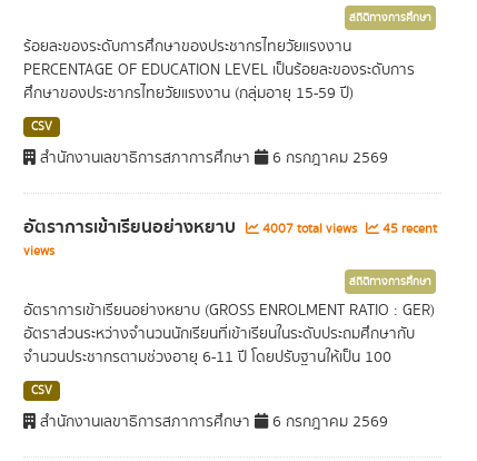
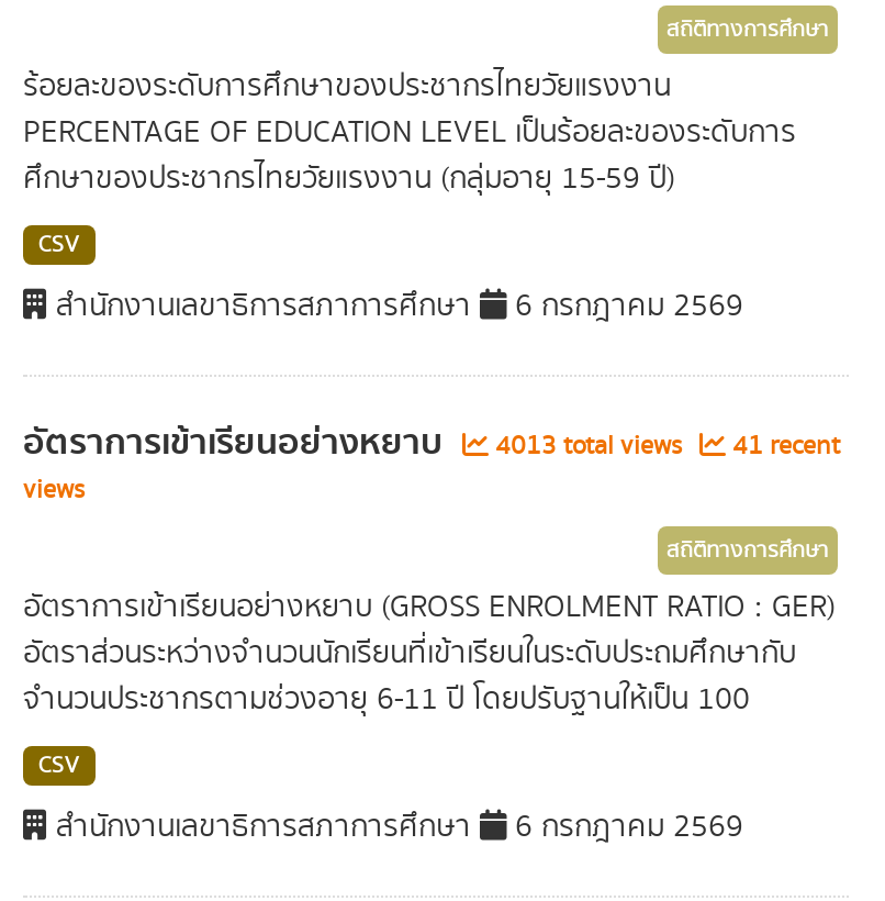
[259,219,360,238] 4007 total views -> [489,427,688,465] 4013 total views
[379,219,437,238] 45 recent -> [726,427,840,465] 41 recent

